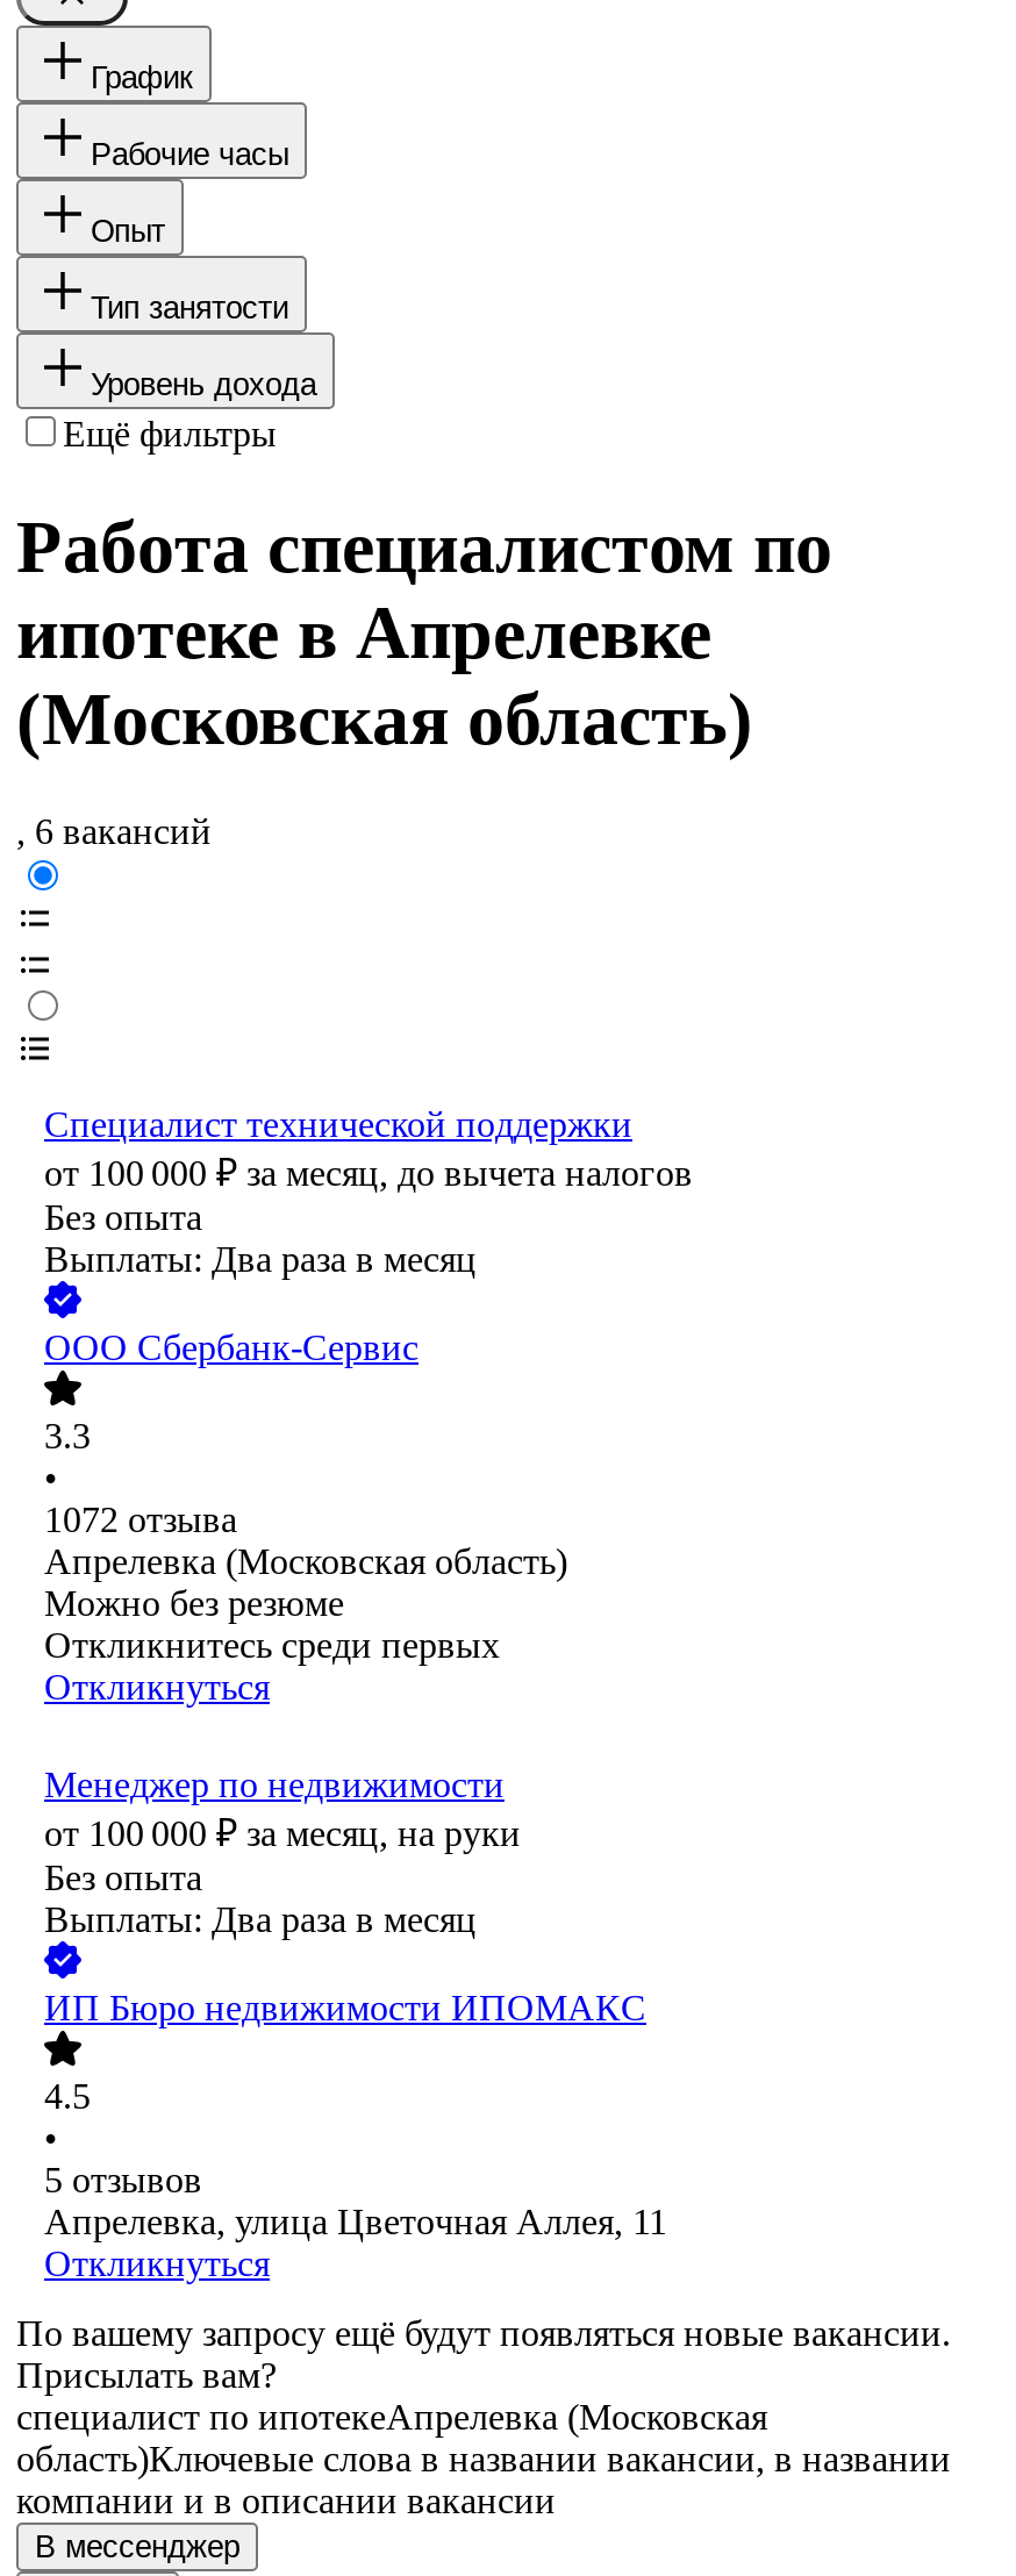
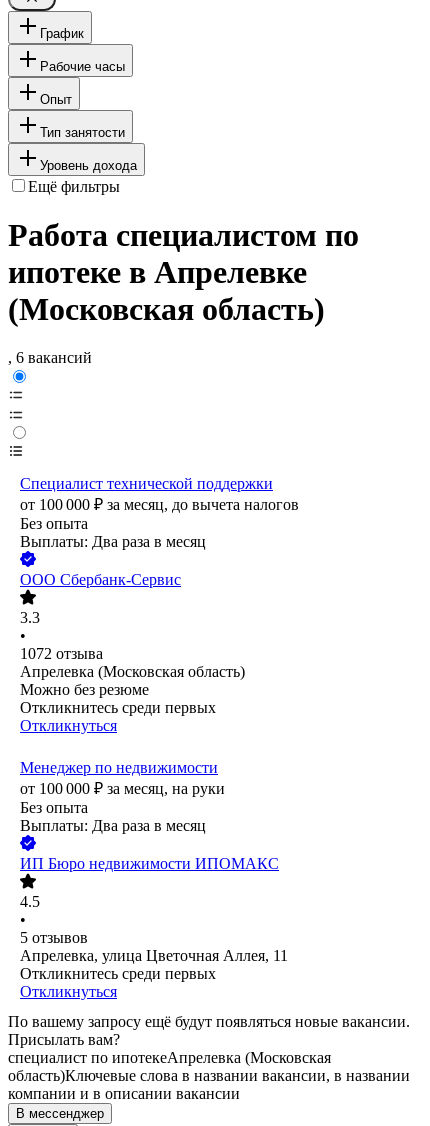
none -> [20,965,216,982] Откликнитесь среди первых

